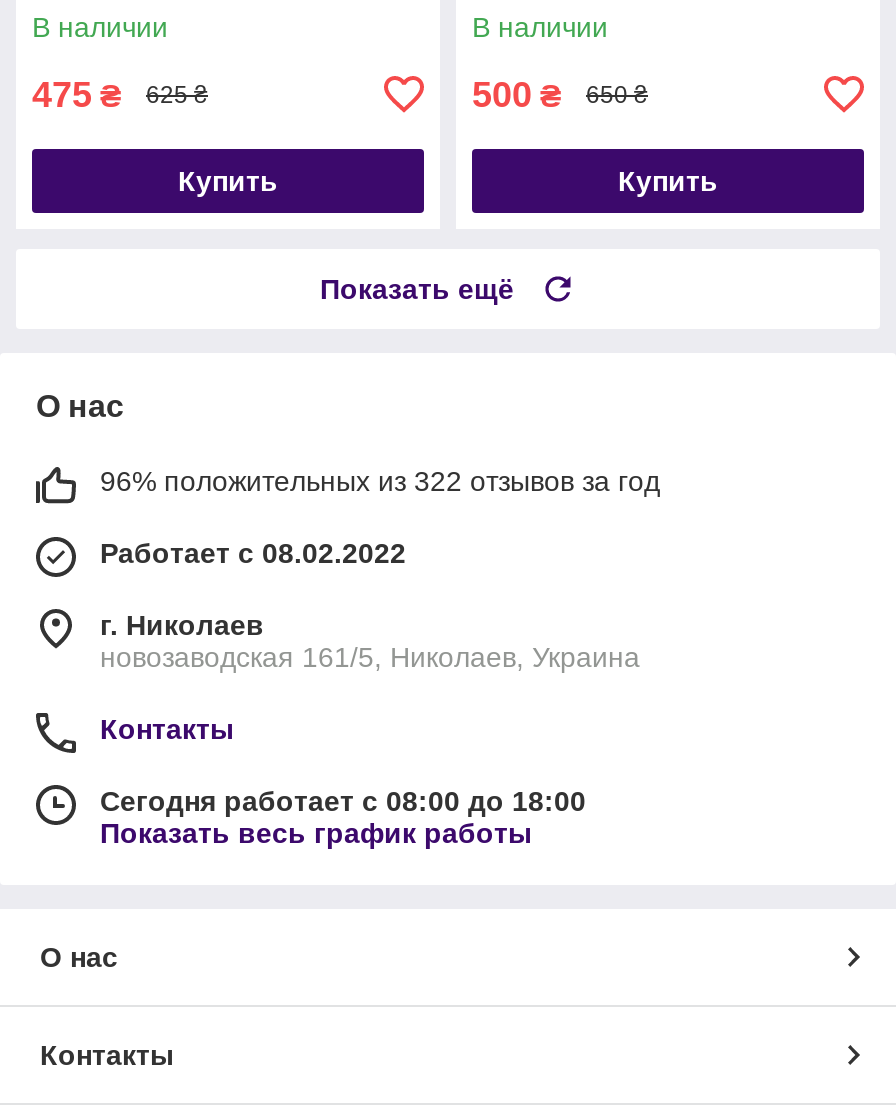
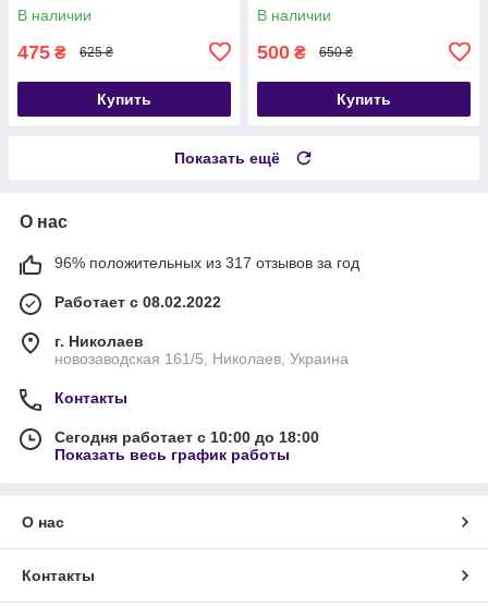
[100,464,660,496] 96% положительных из 322 отзывов за год -> [54,253,359,271] 96% положительных из 317 отзывов за год
[100,784,586,816] Сегодня работает с 08:00 до 18:00 -> [54,428,319,445] Сегодня работает с 10:00 до 18:00

